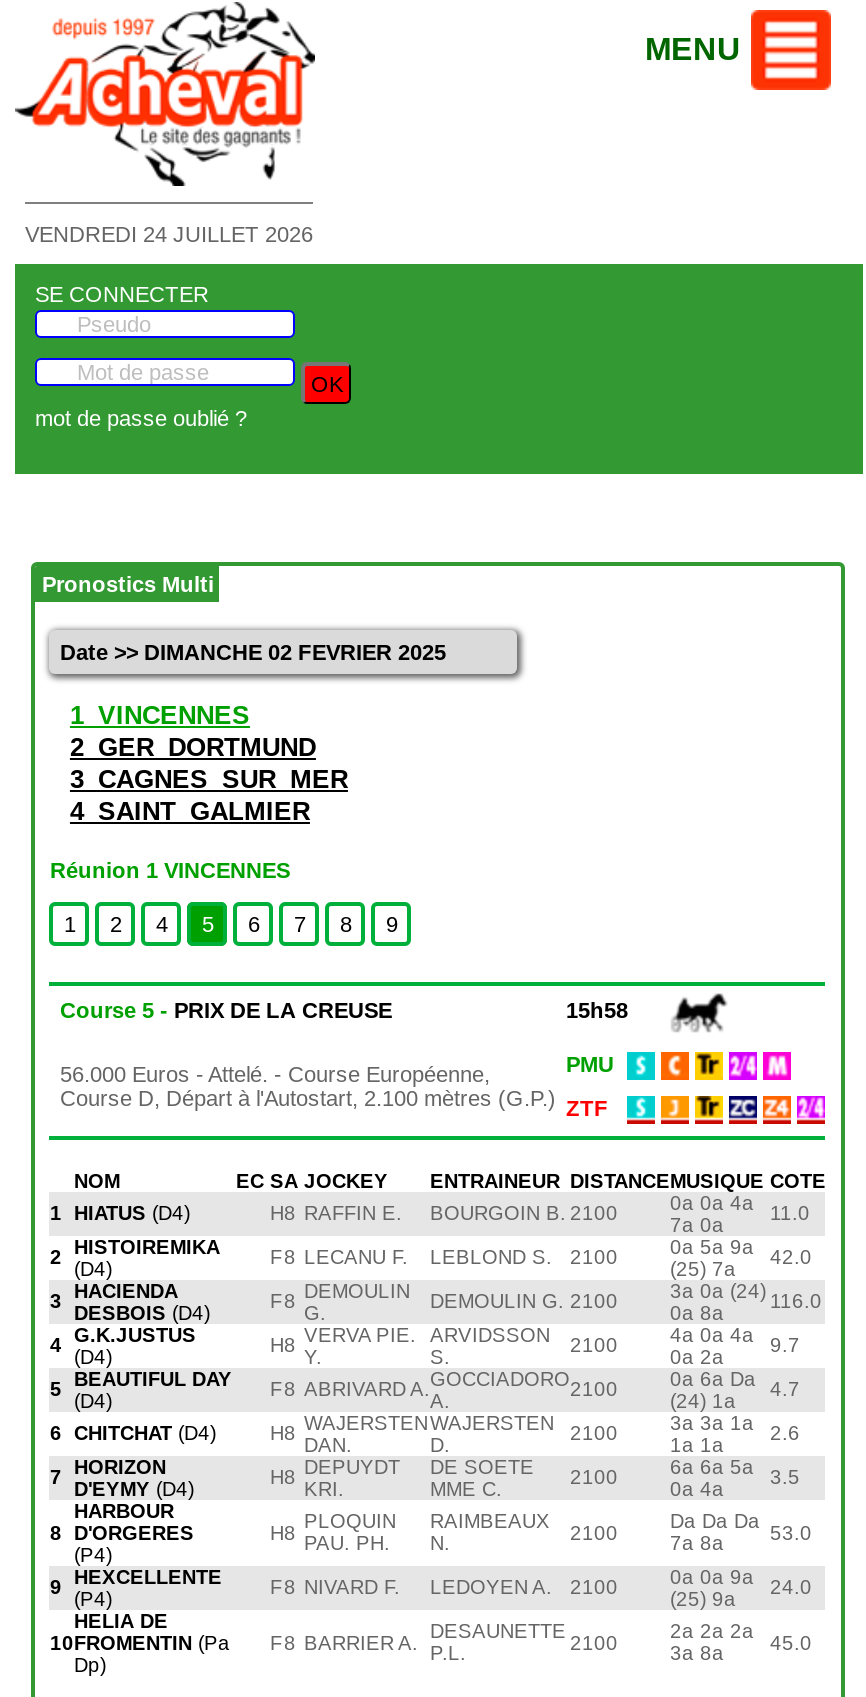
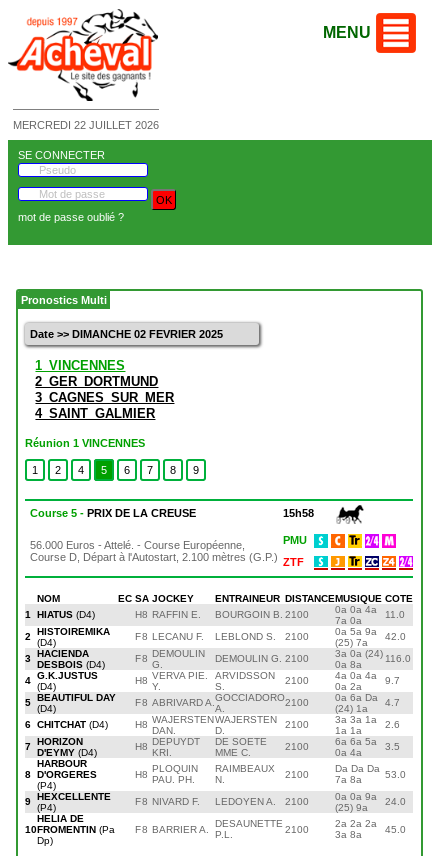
[25,222,313,246] VENDREDI 24 JUILLET 2026 -> [13,119,159,131] MERCREDI 22 JUILLET 2026

